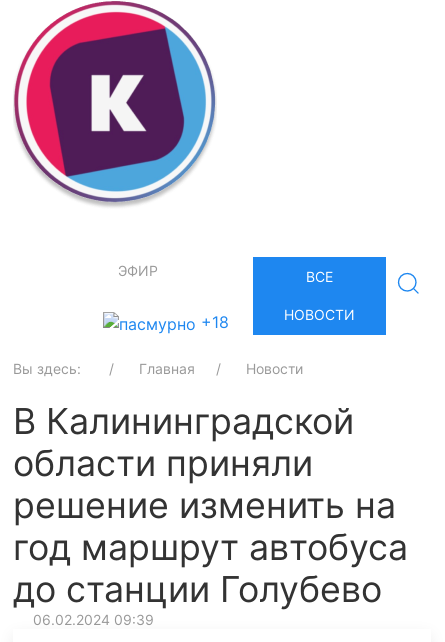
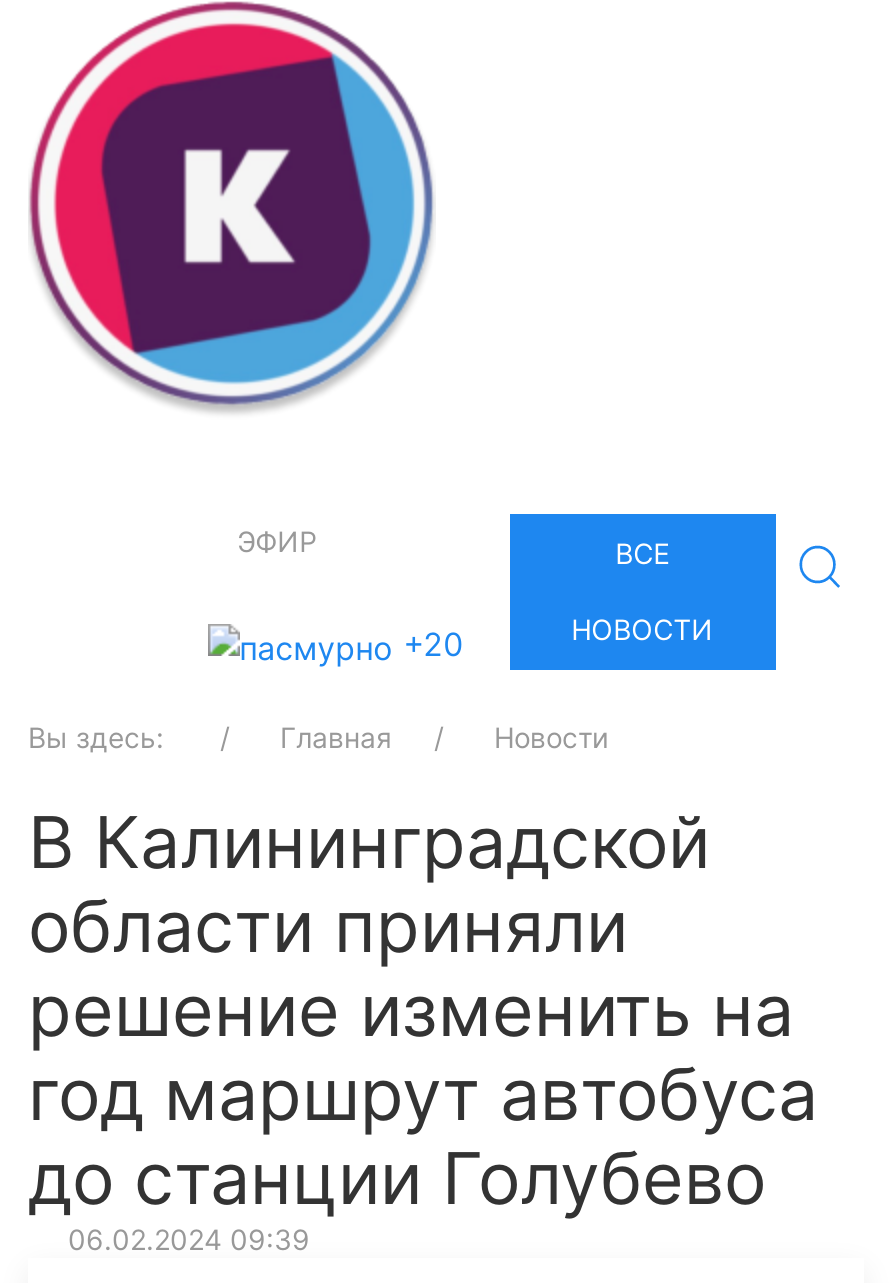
[196,312,229,332] +18 -> [393,624,463,664] +20

